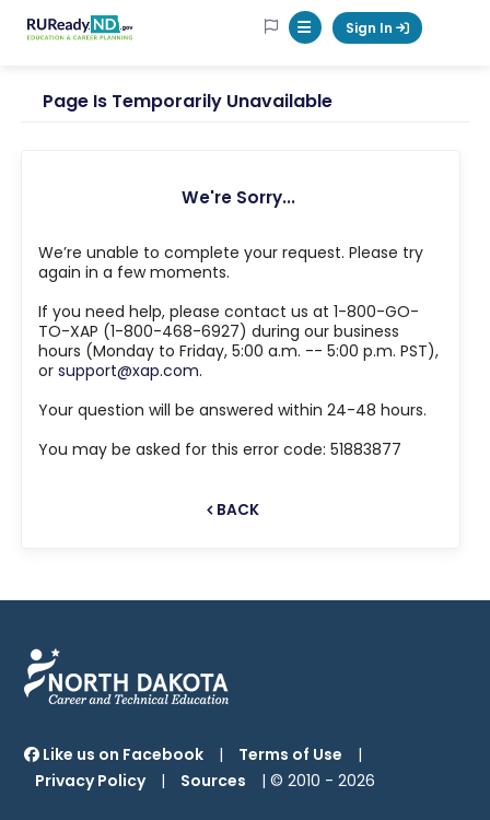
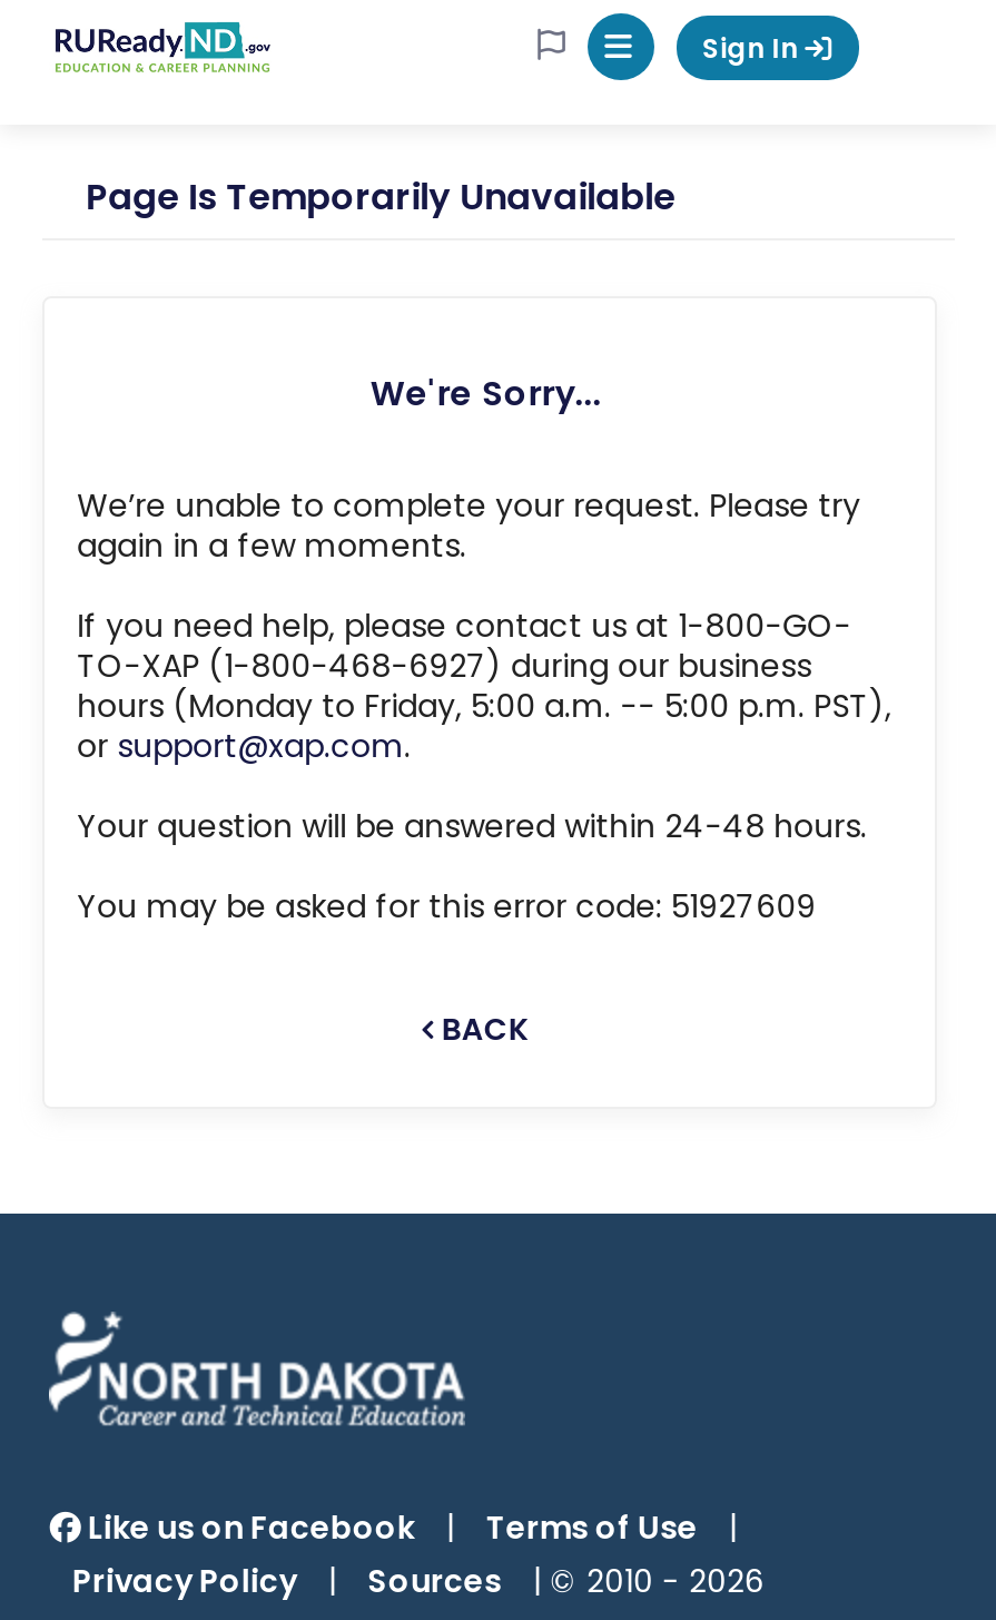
[38,439,401,461] You may be asked for this error code: 51883877 -> [77,884,816,929] You may be asked for this error code: 51927609

